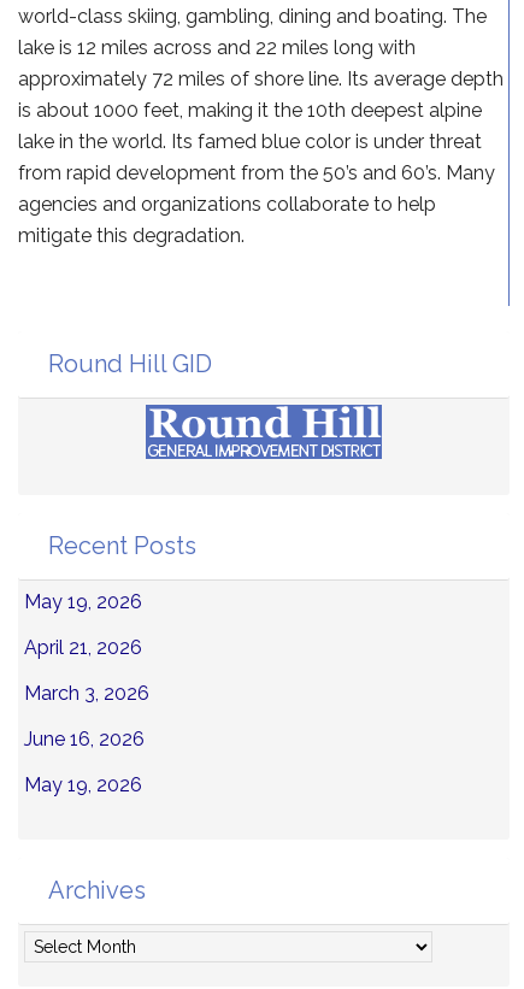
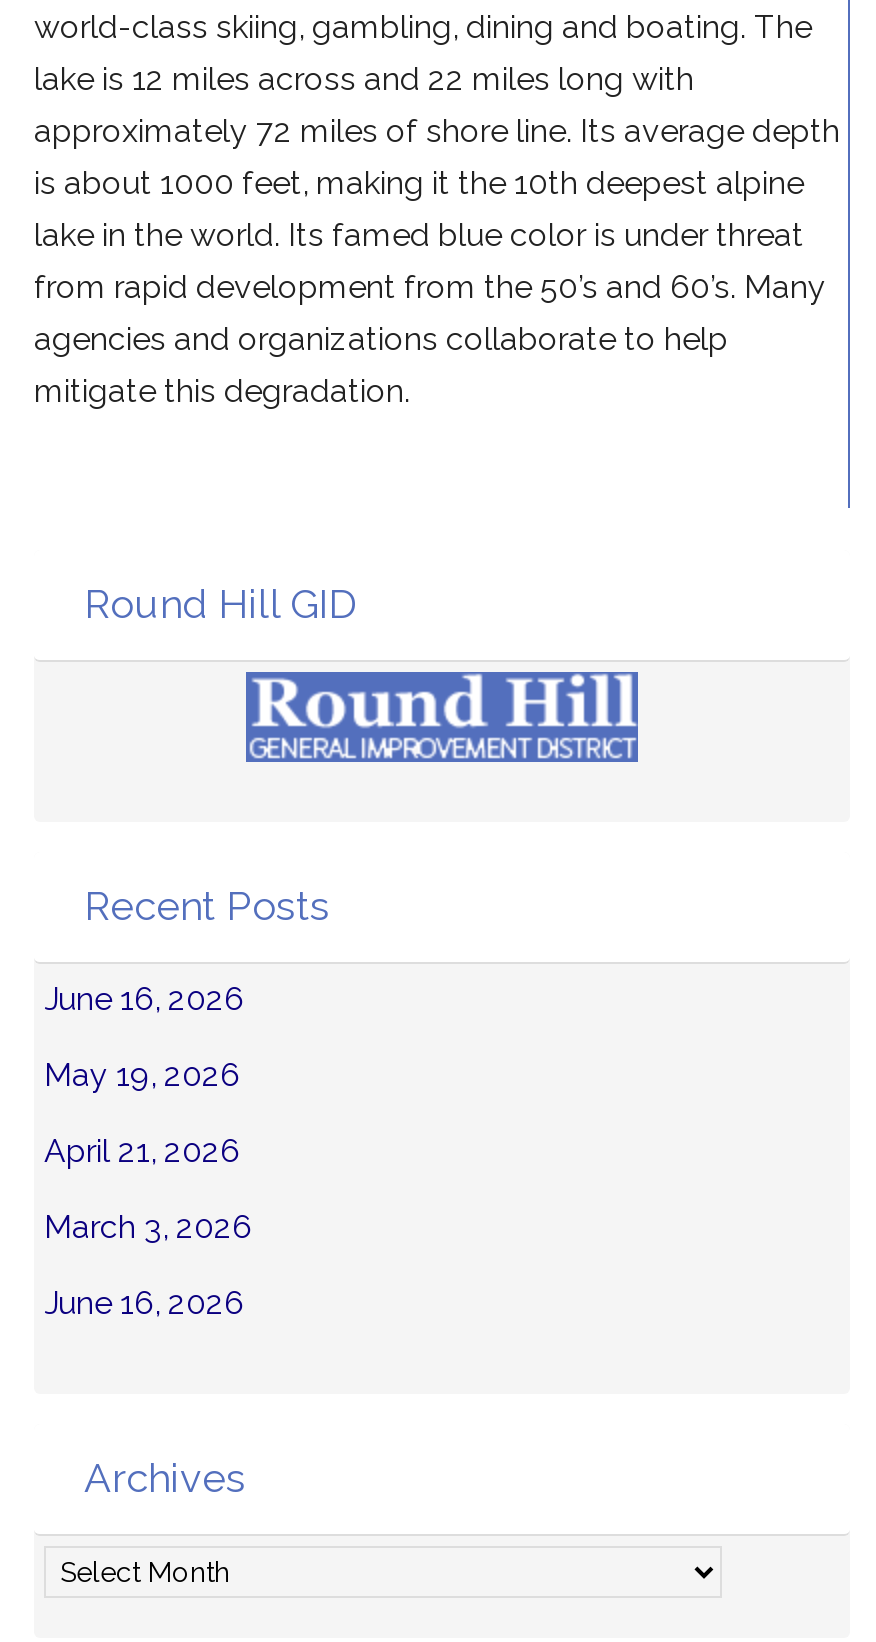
none -> [44,979,244,1017] June 16, 2026
moved [24,590,149,750] -> [44,1055,252,1321]: May 19, 2026 | April 21, 2026 | March 3, 2026 | June 16, 2026
[24,773,142,796] May 19, 2026 -> none

